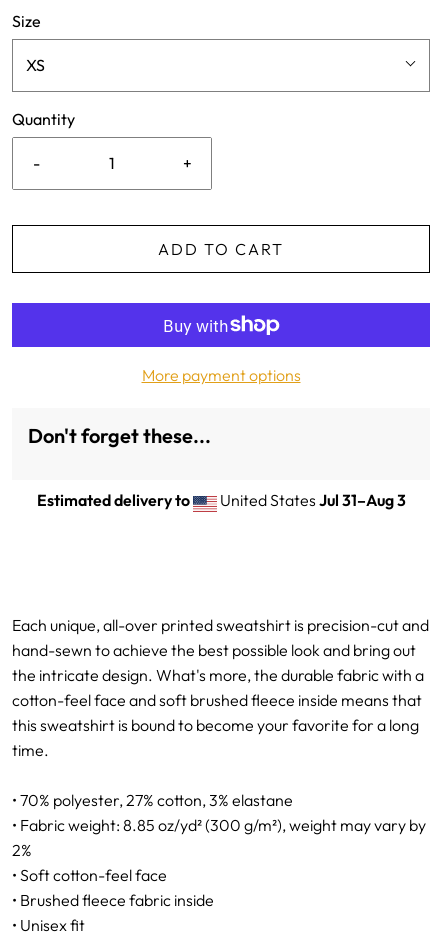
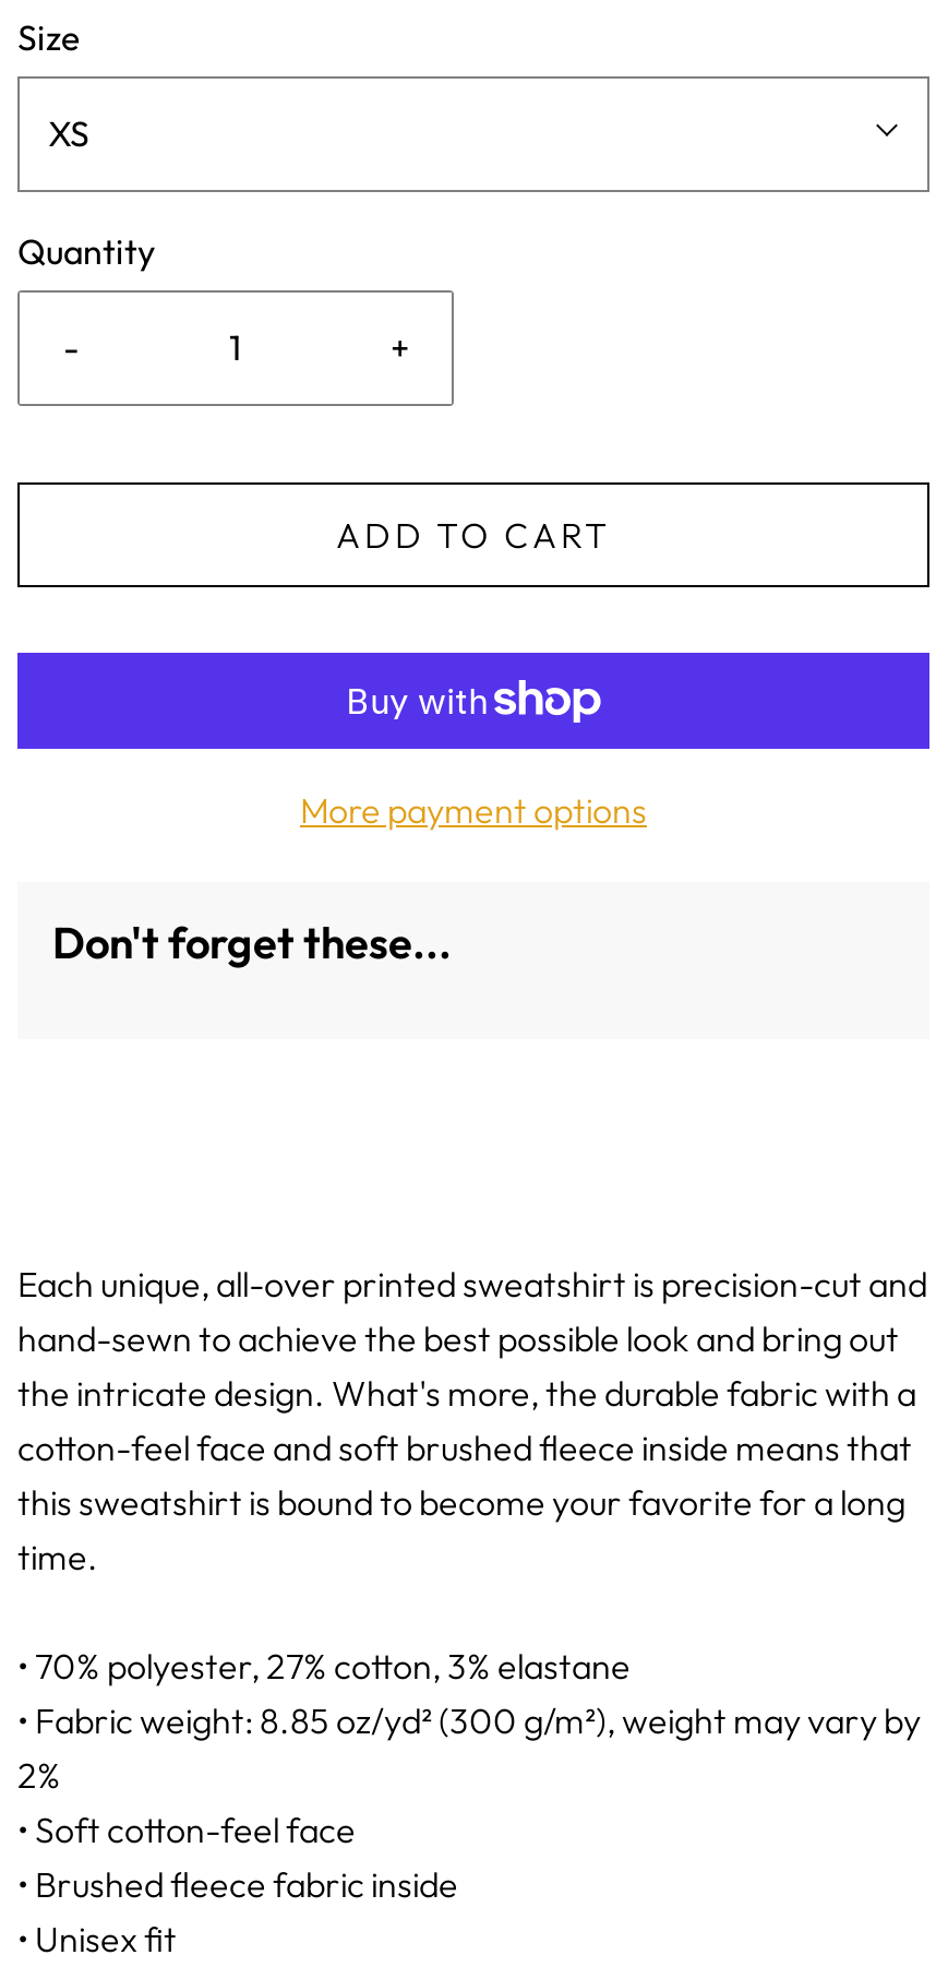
[36,490,405,510] Estimated delivery to | United States Jul 31–Aug 3 -> none

